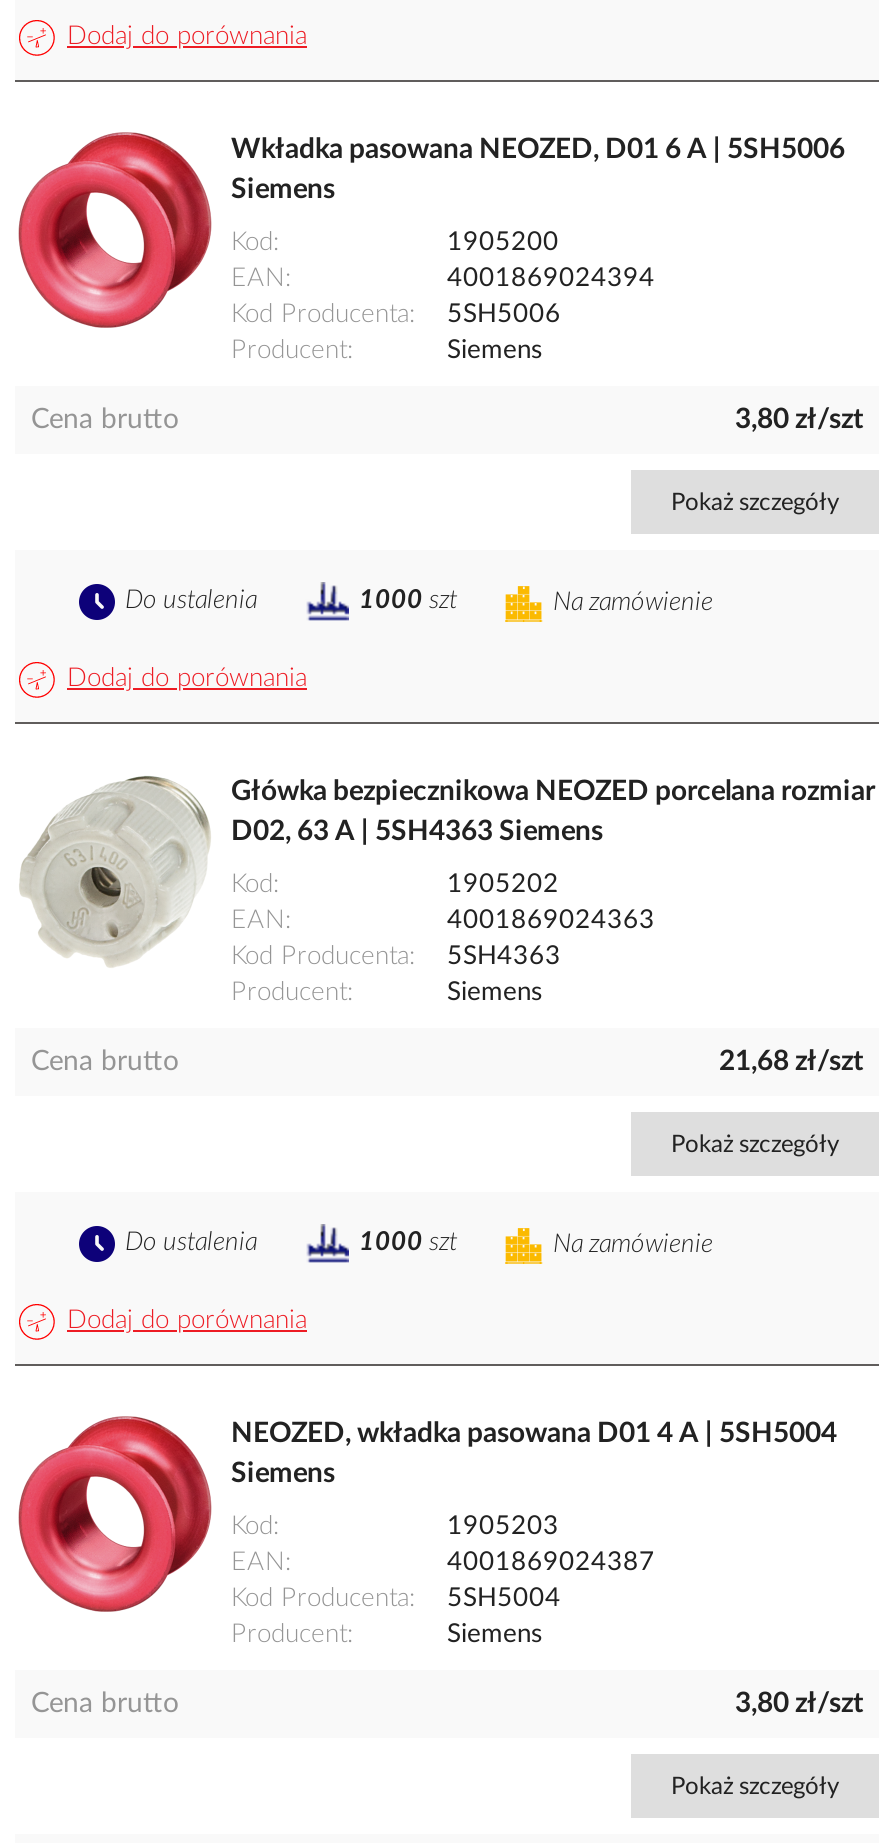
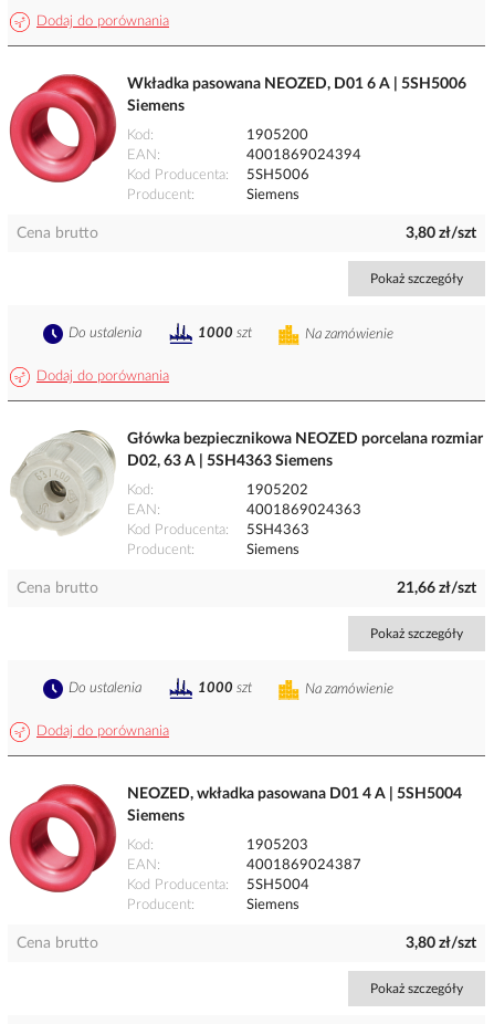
[719,1049,863,1077] 21,68 zł/szt -> [397,581,476,597] 21,66 zł/szt

